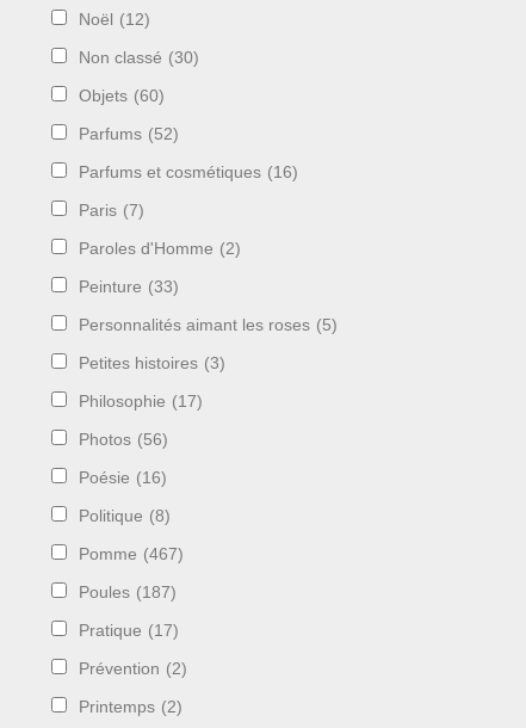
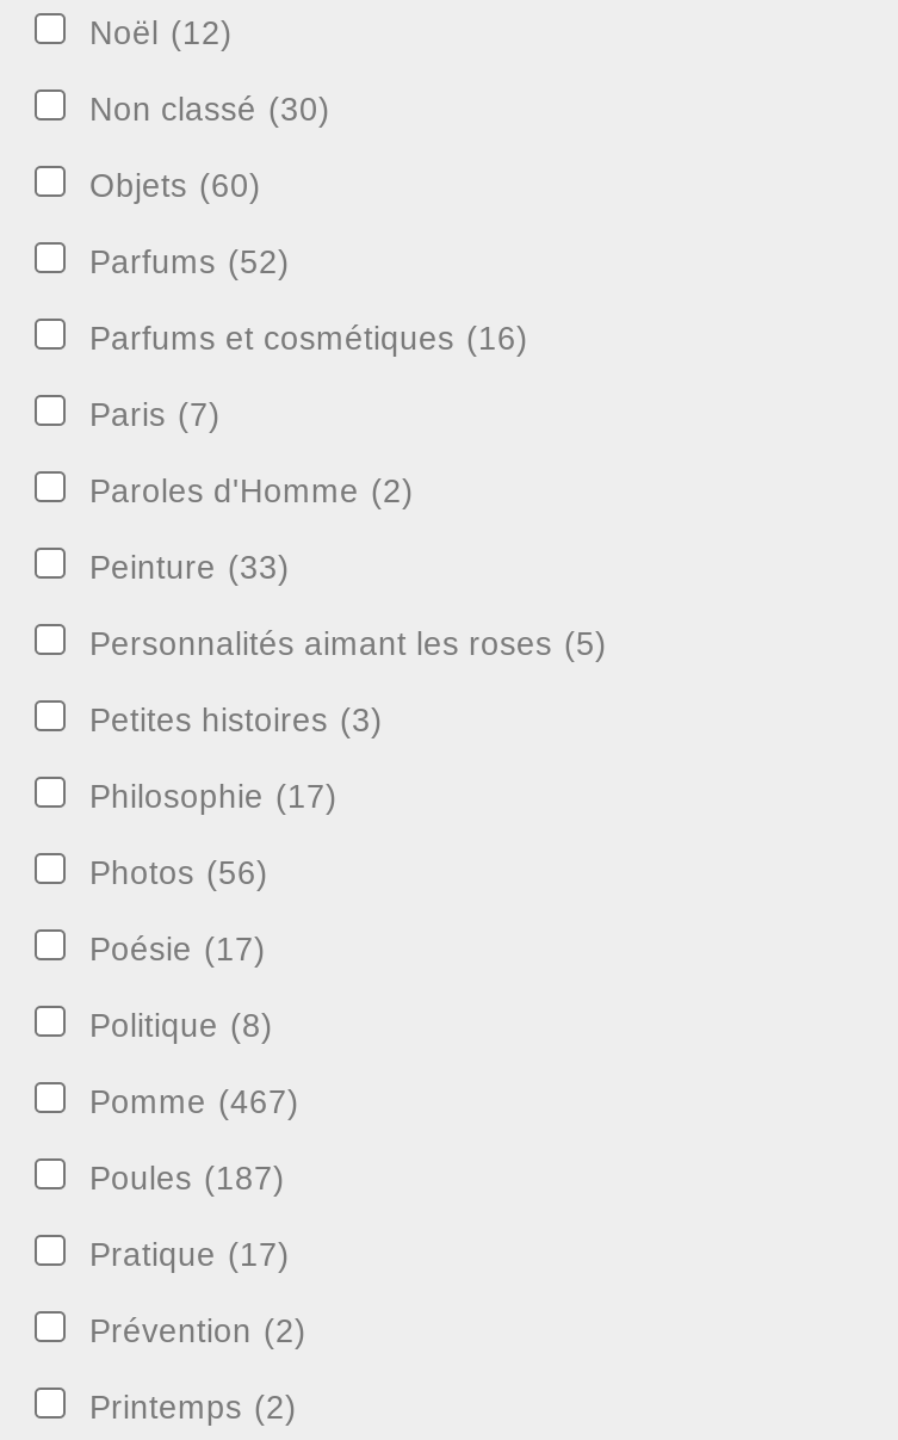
[79,469,167,487] Poésie (16) -> [89,932,266,967] Poésie (17)

